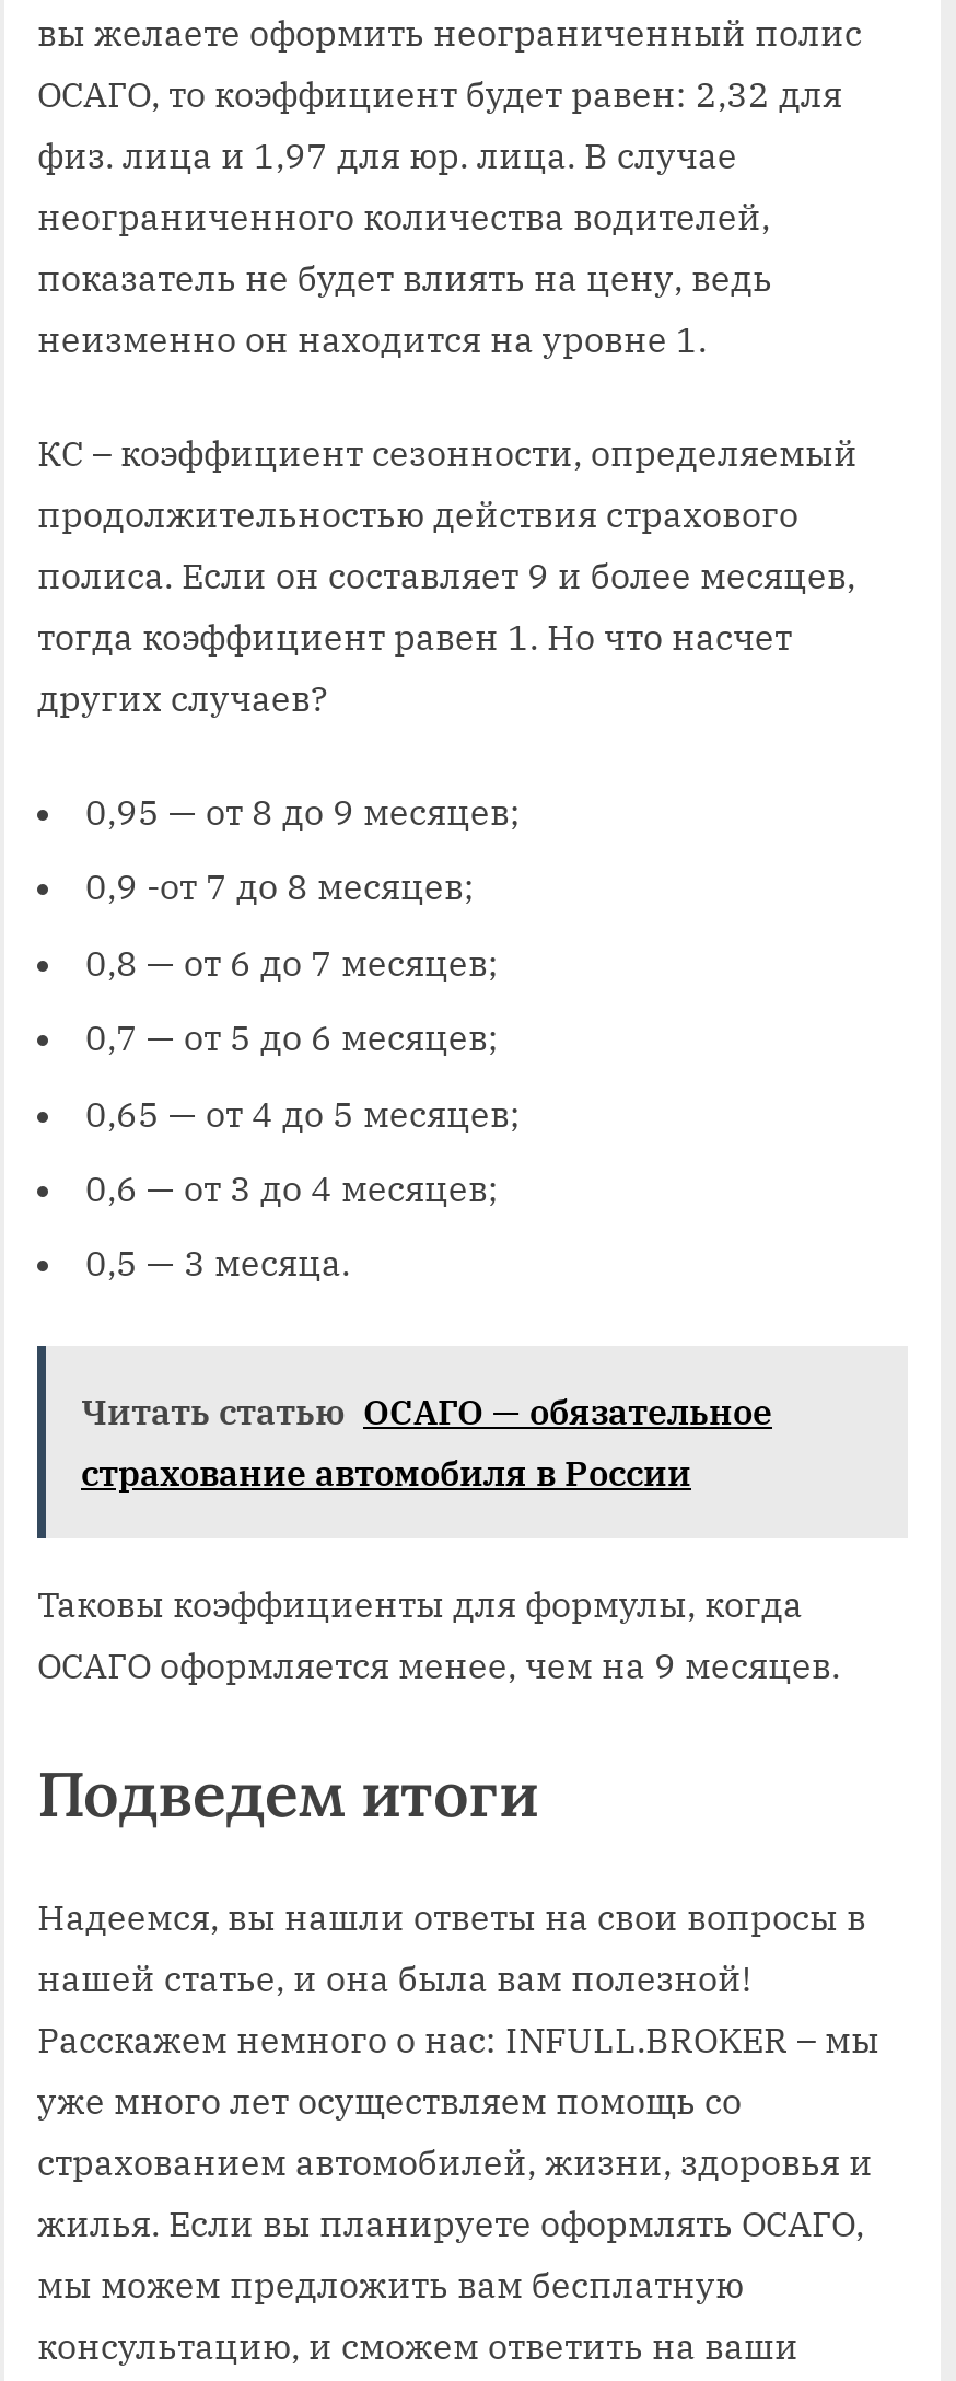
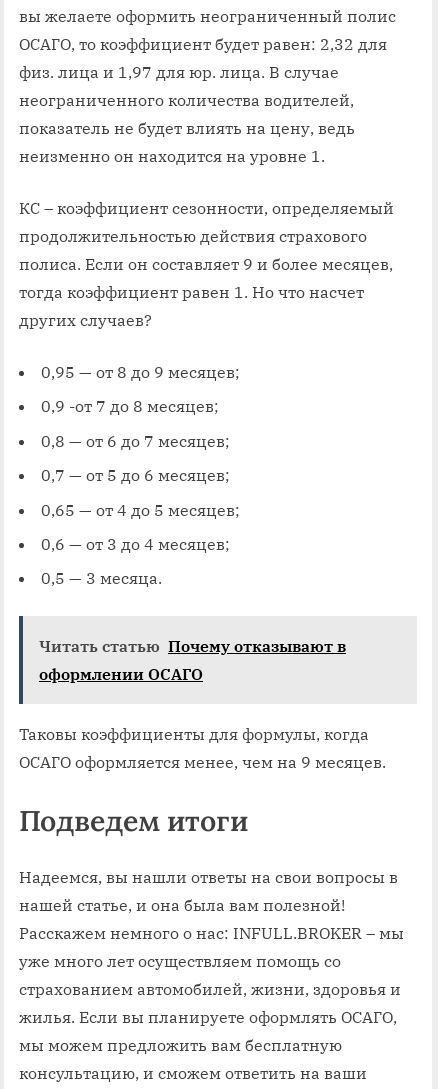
[81,1390,772,1495] Читать статью ОСАГО — обязательное | страхование автомобиля в России -> [39,636,346,684] Читать статью Почему отказывают в | оформлении ОСАГО

